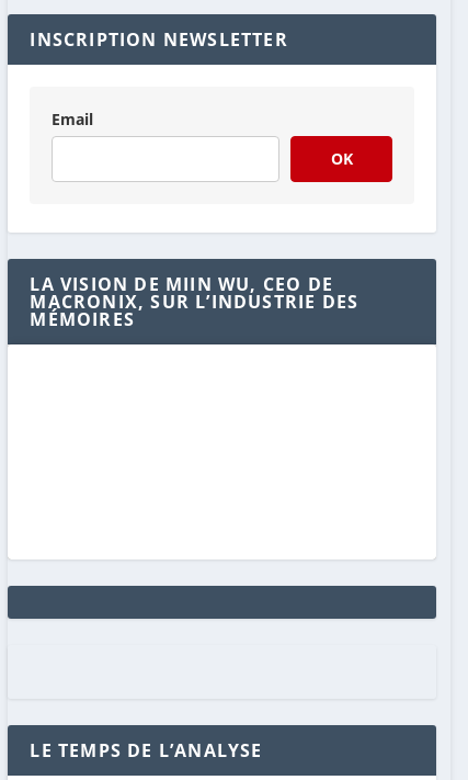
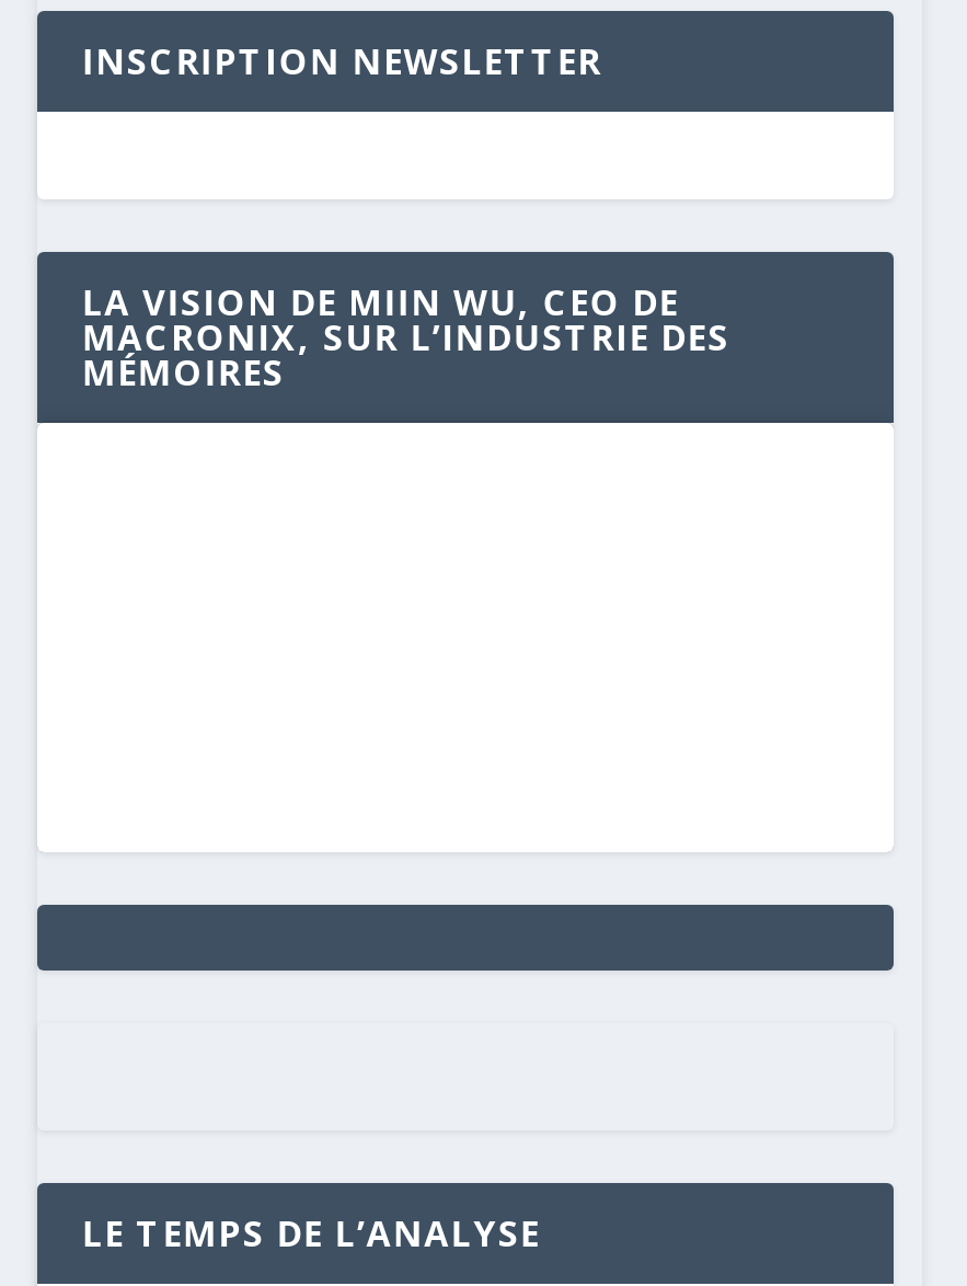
[52,109,353,169] Email | OK -> none

